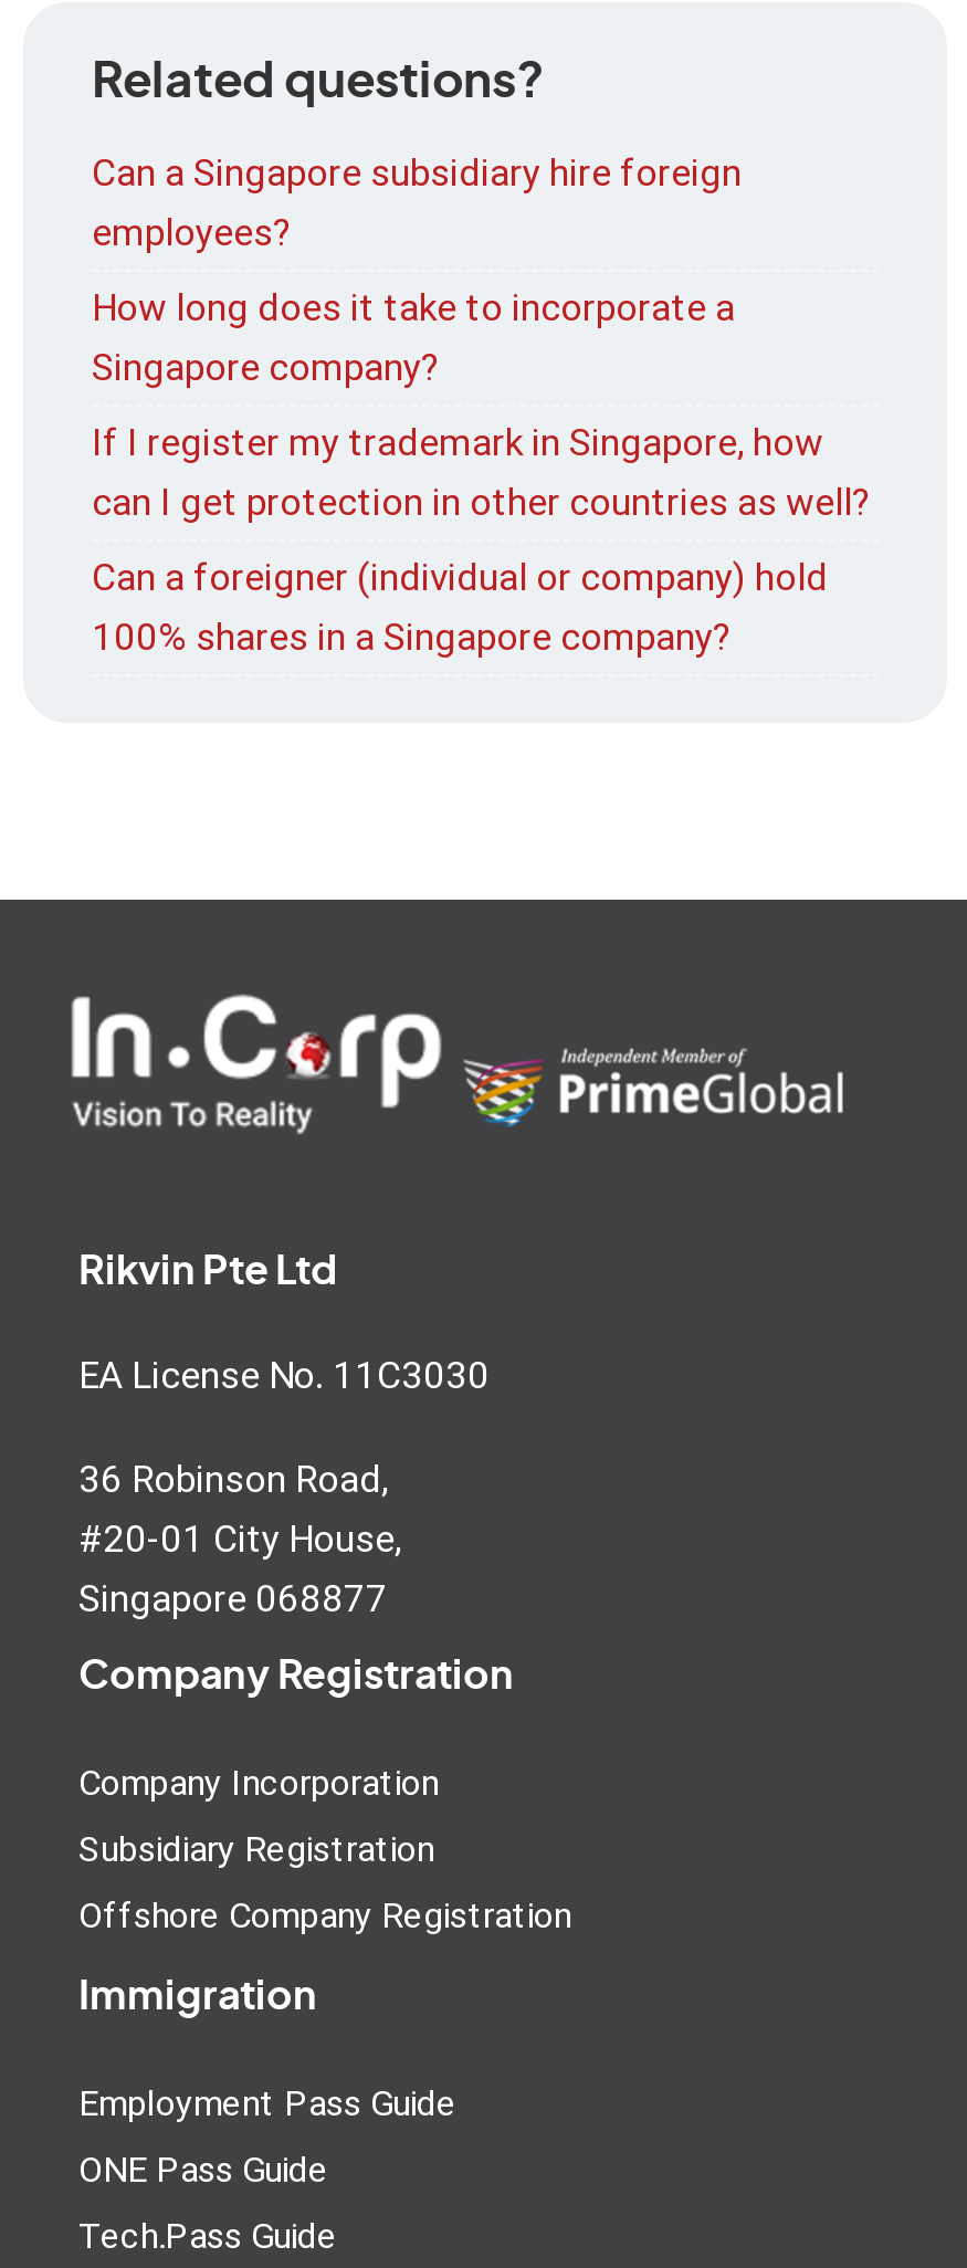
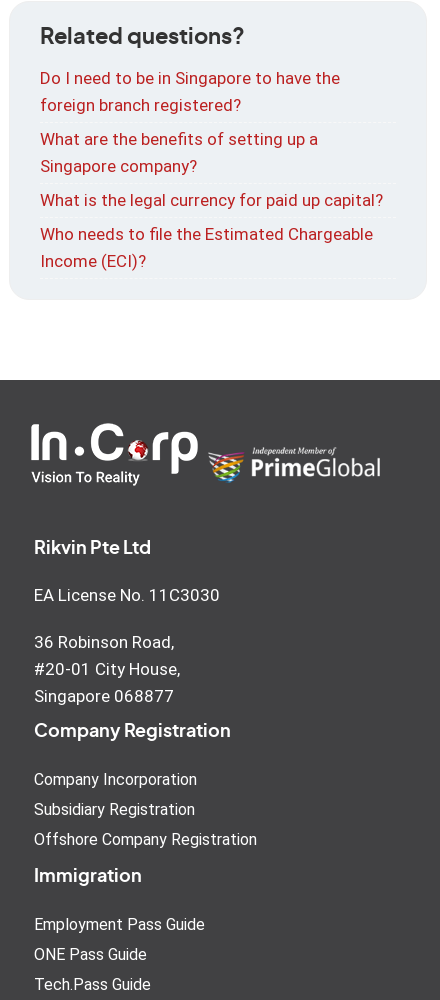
[92,150,742,254] Can a Singapore subsidiary hire foreign | employees? -> [40,68,340,115] Do I need to be in Singapore to have the | foreign branch registered?
[92,285,735,329] How long does it take to incorporate a -> [40,129,318,149] What are the benefits of setting up a
[92,420,870,524] If I register my trademark in Singapore, how | can I get protection in other countries as well? -> [40,190,383,210] What is the legal currency for paid up capital?
[92,555,828,659] Can a foreigner (individual or company) hold | 100% shares in a Singapore company? -> [40,224,373,271] Who needs to file the Estimated Chargeable | Income (ECI)?

